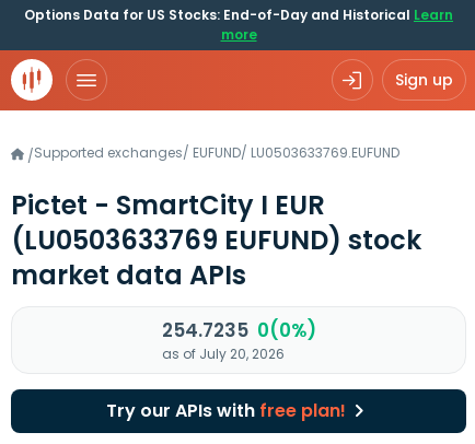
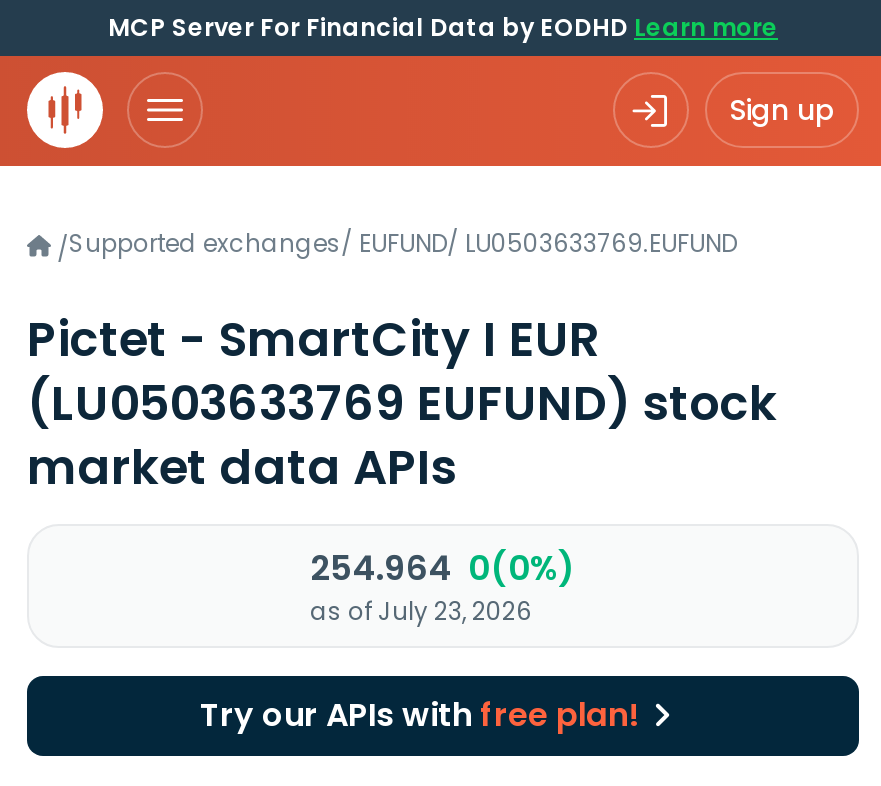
[24,5,453,44] Options Data for US Stocks: End-of-Day and Historical Learn | more -> [108,10,778,44] MCP Server For Financial Data by EODHD Learn more
[161,317,316,343] 254.7235 0(0%) -> [310,544,576,592] 254.964 0(0%)
[161,344,284,363] as of July 20, 2026 -> [310,594,532,628] as of July 23, 2026

